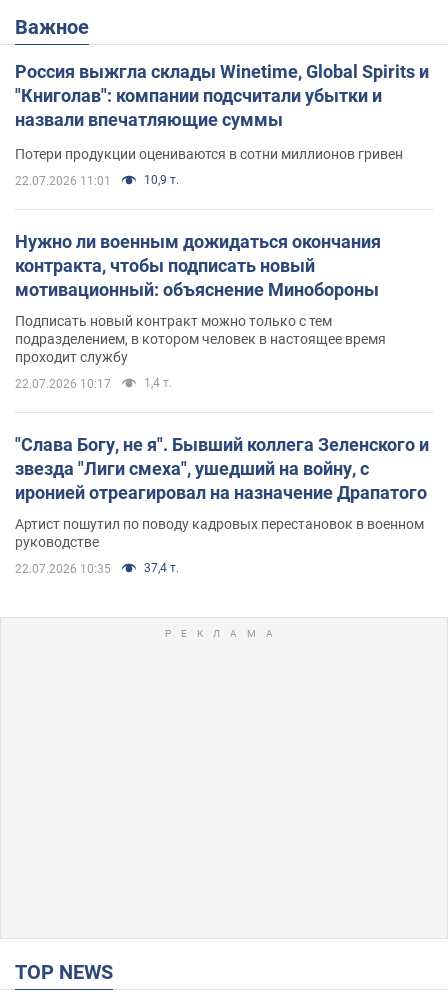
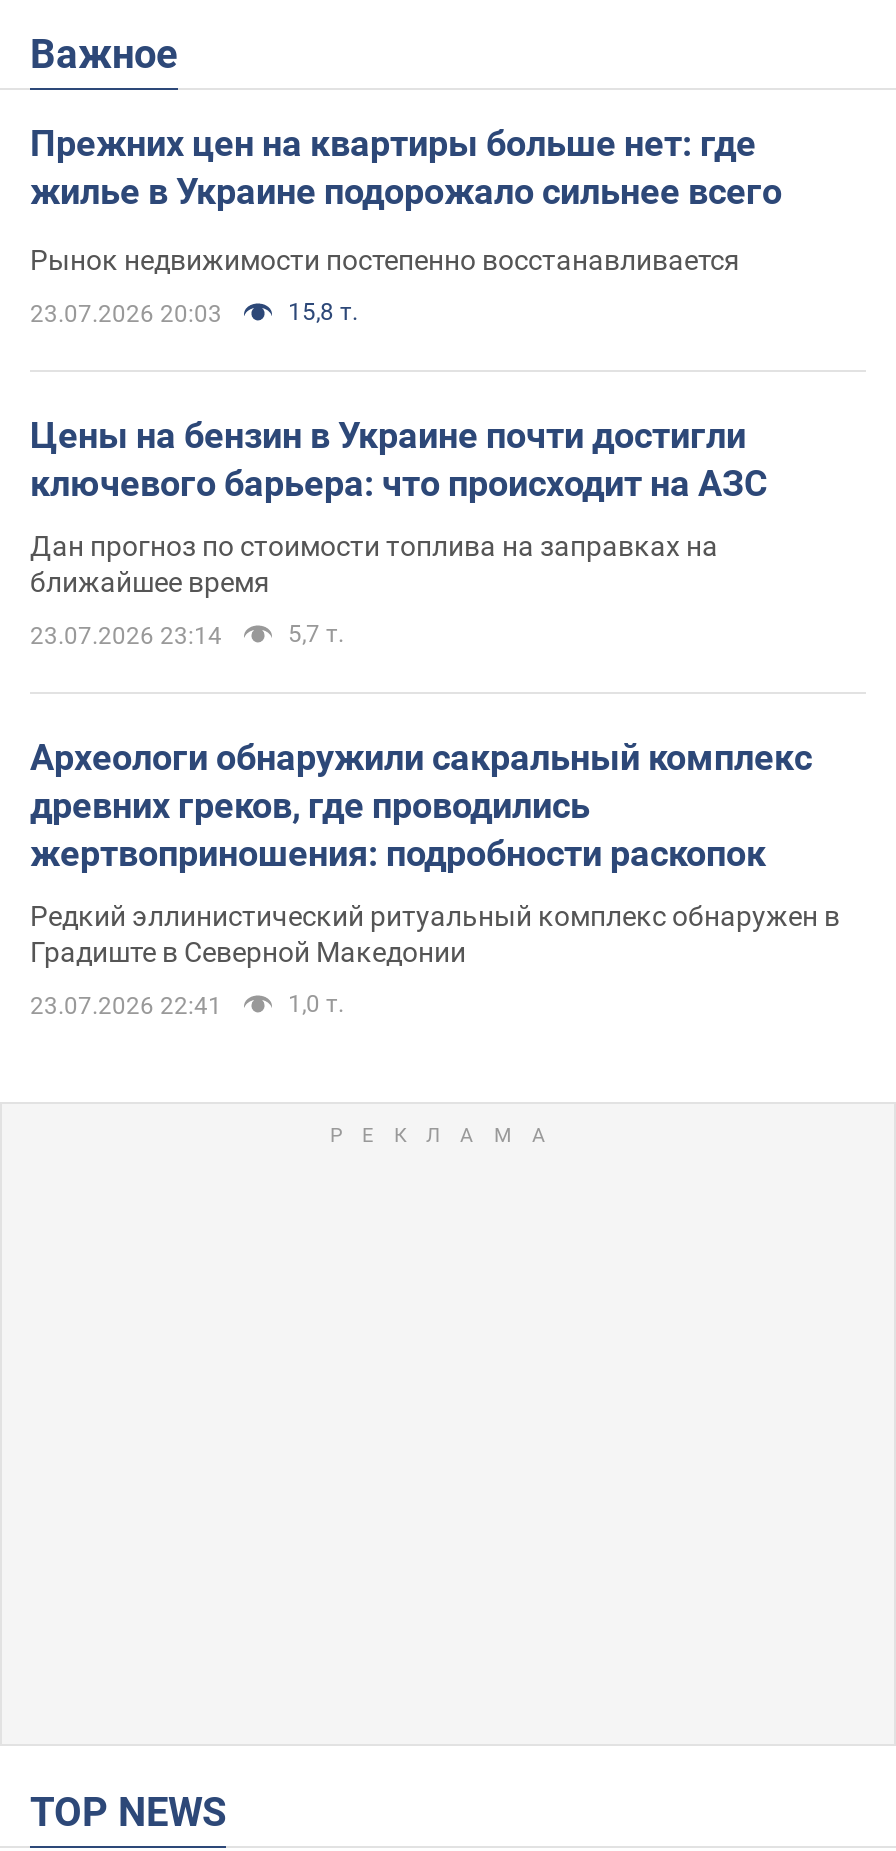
[15,61,429,130] Россия выжгла склады Winetime, Global Spirits и | "Книголав": компании подсчитали убытки и | назвали впечатляющие суммы -> [30,121,782,211] Прежних цен на квартиры больше нет: где | жилье в Украине подорожало сильнее всего
[15,146,403,162] Потери продукции оцениваются в сотни миллионов гривен -> [30,243,740,275] Рынок недвижимости постепенно восстанавливается
[15,173,179,188] 22.07.2026 11:01 | 10,9 т. -> [30,297,358,327] 23.07.2026 20:03 | 15,8 т.
[15,231,381,300] Нужно ли военным дожидаться окончания | контракта, чтобы подписать новый | мотивационный: объяснение Минобороны -> [30,413,768,503] Цены на бензин в Украине почти достигли | ключевого барьера: что происходит на АЗС
[15,313,386,365] Подписать новый контракт можно только с тем | подразделением, в котором человек в настоящее время | проходит службу -> [30,529,718,597] Дан прогноз по стоимости топлива на заправках на | ближайшее время
[15,376,172,391] 22.07.2026 10:17 | 1,4 т. -> [30,619,344,649] 23.07.2026 23:14 | 5,7 т.
[15,434,429,503] "Слава Богу, не я". Бывший коллега Зеленского и | звезда "Лиги смеха", ушедший на войну, с | иронией отреагировал на назначение Драпатого -> [30,735,812,873] Археологи обнаружили сакральный комплекс | древних греков, где проводились | жертвоприношения: подробности раскопок
[15,516,424,550] Артист пошутил по поводу кадровых перестановок в военном | руководстве -> [30,899,840,967] Редкий эллинистический ритуальный комплекс обнаружен в | Градиште в Северной Македонии
[15,561,179,576] 22.07.2026 10:35 | 37,4 т. -> [30,989,344,1019] 23.07.2026 22:41 | 1,0 т.

